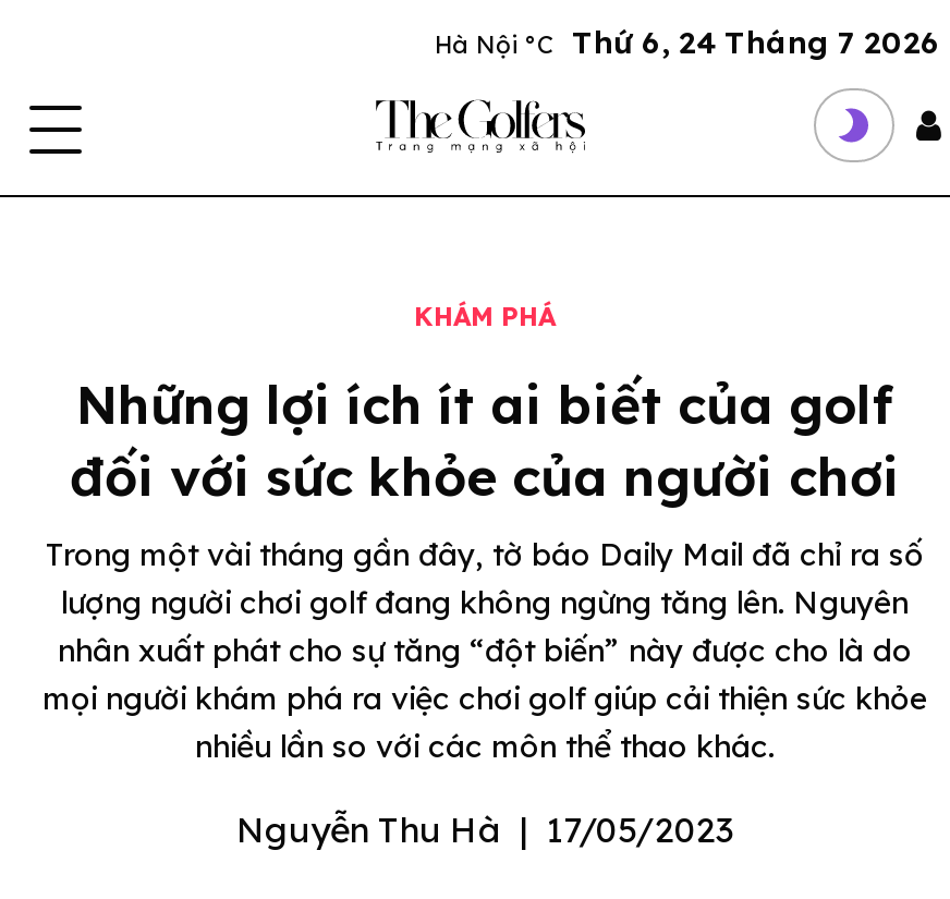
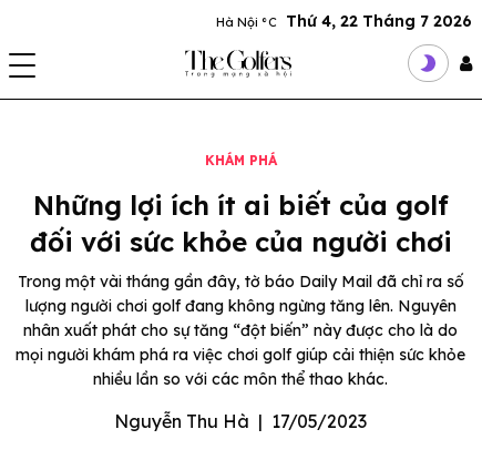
[435,23,940,62] Hà Nội °C Thứ 6, 24 Tháng 7 2026 -> [216,11,472,31] Hà Nội °C Thứ 4, 22 Tháng 7 2026

